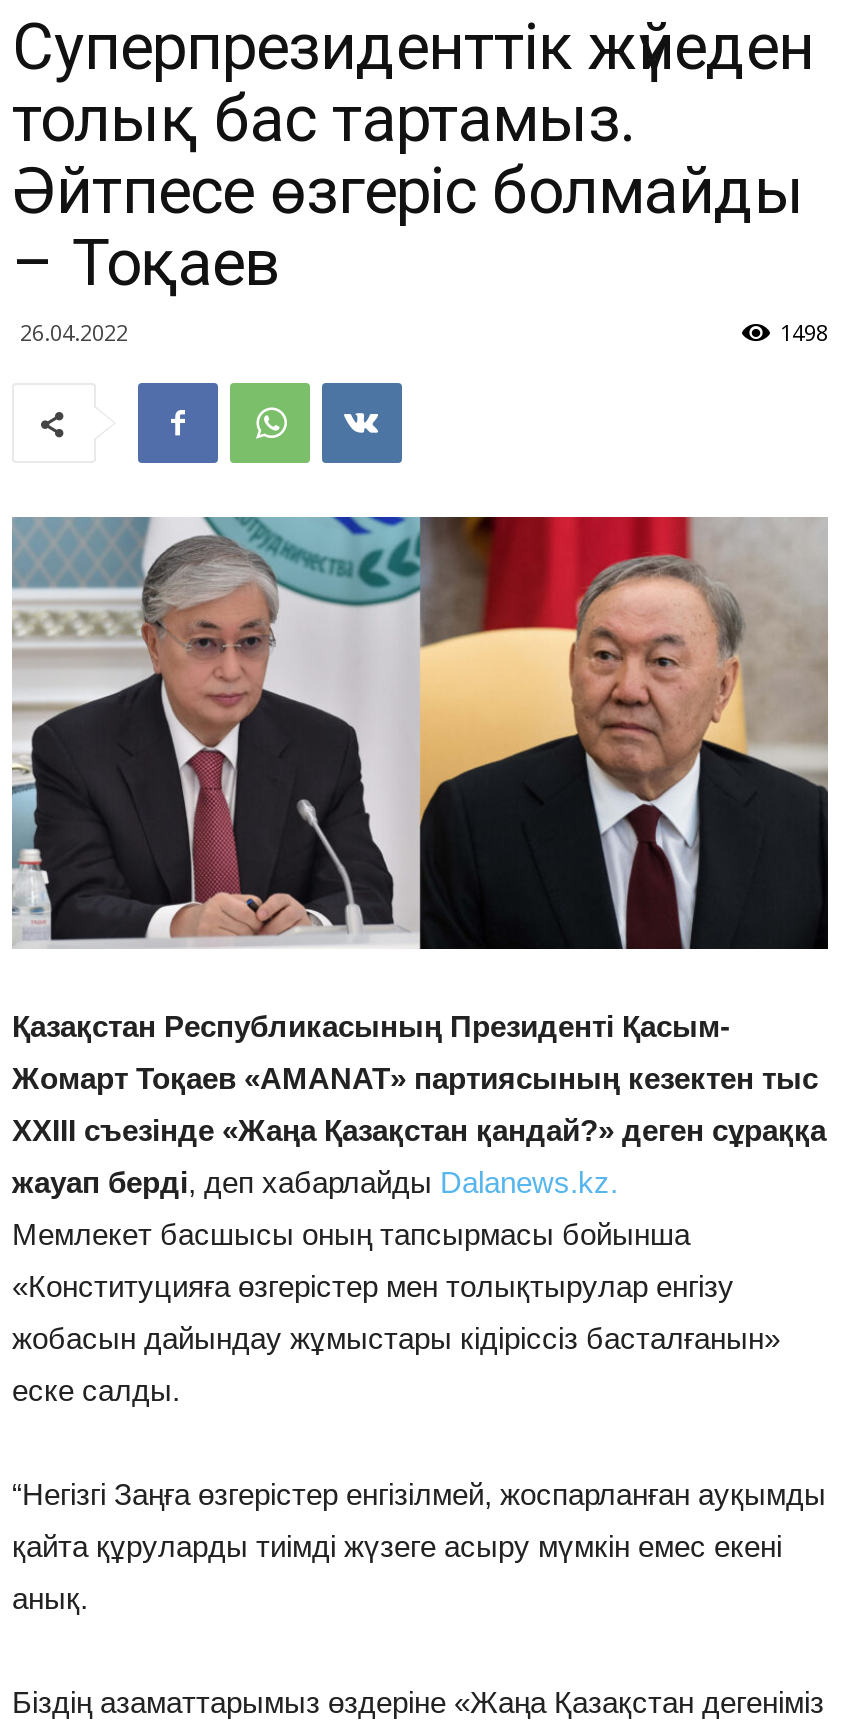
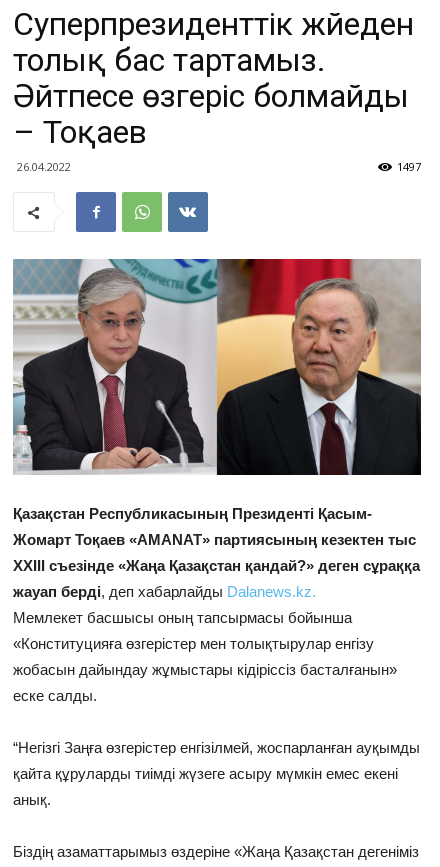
[780,317,828,347] 1498 -> [397,159,421,174] 1497

